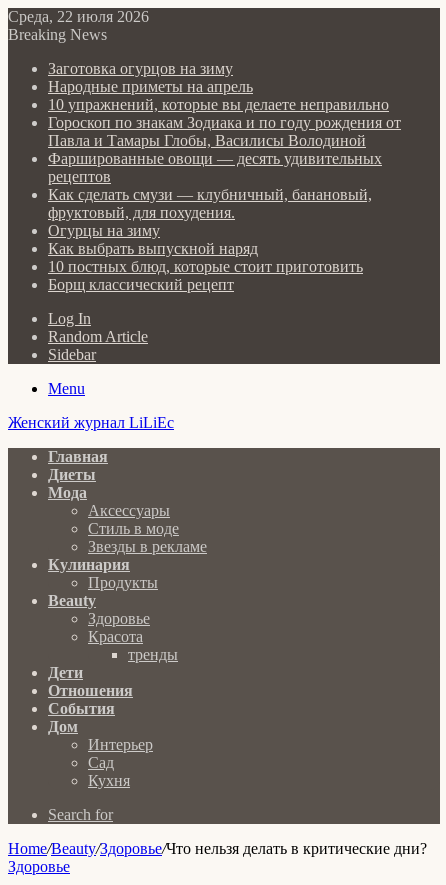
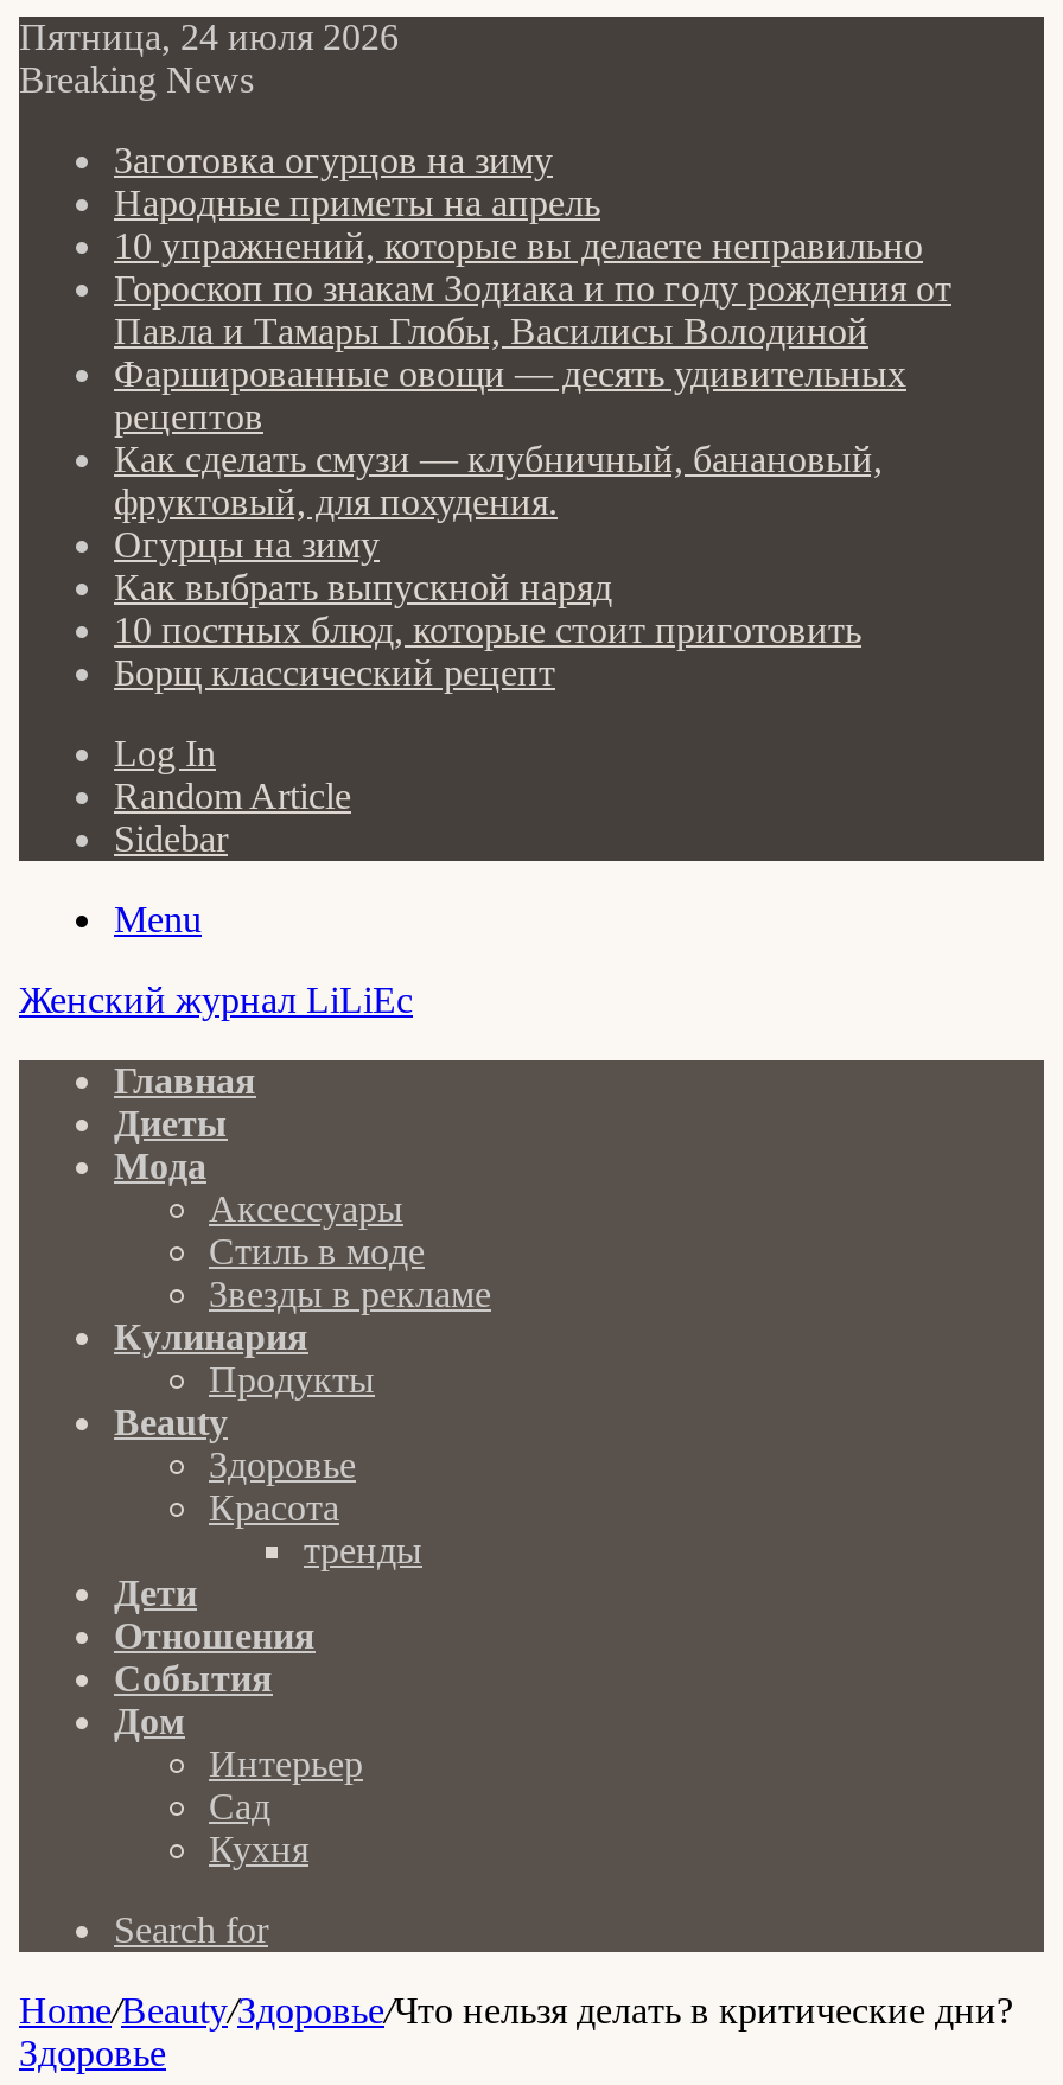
[8,8,149,25] Среда, 22 июля 2026 -> [19,17,399,57] Пятница, 24 июля 2026

